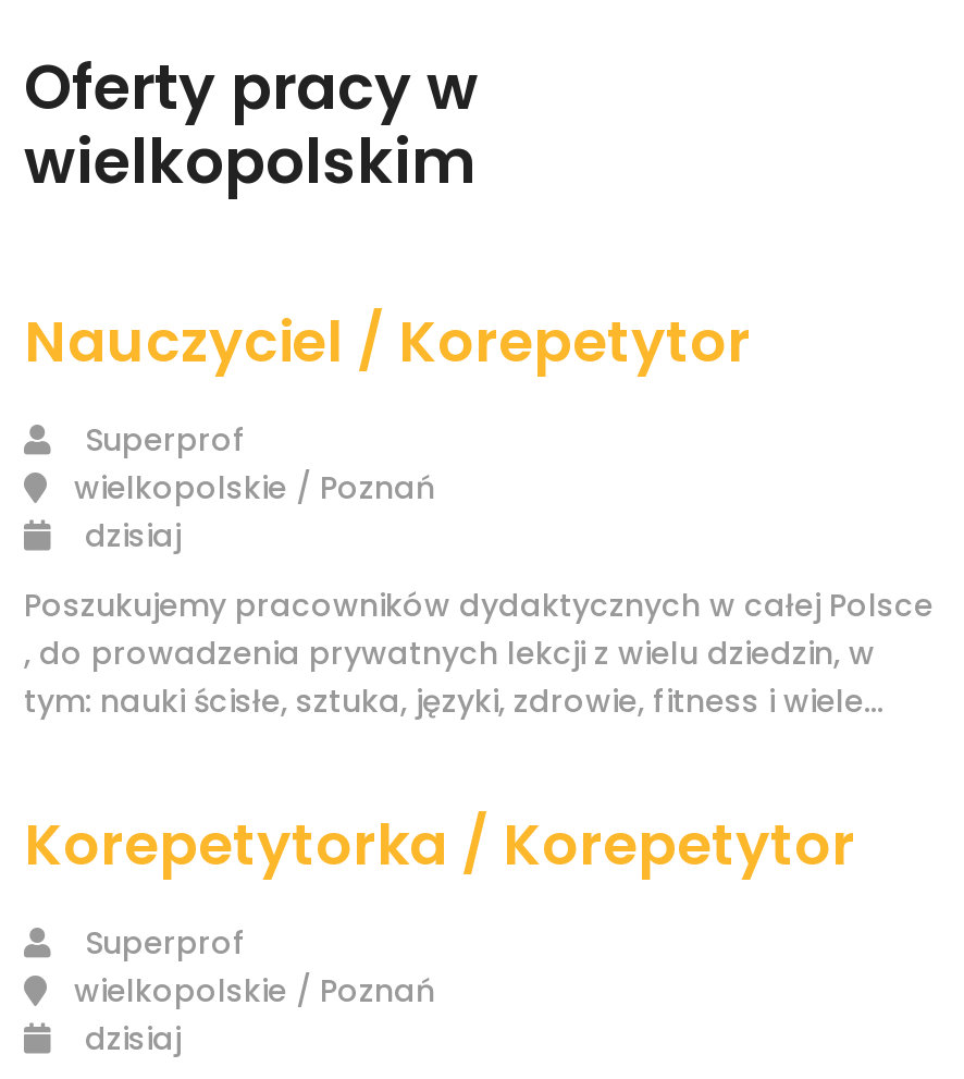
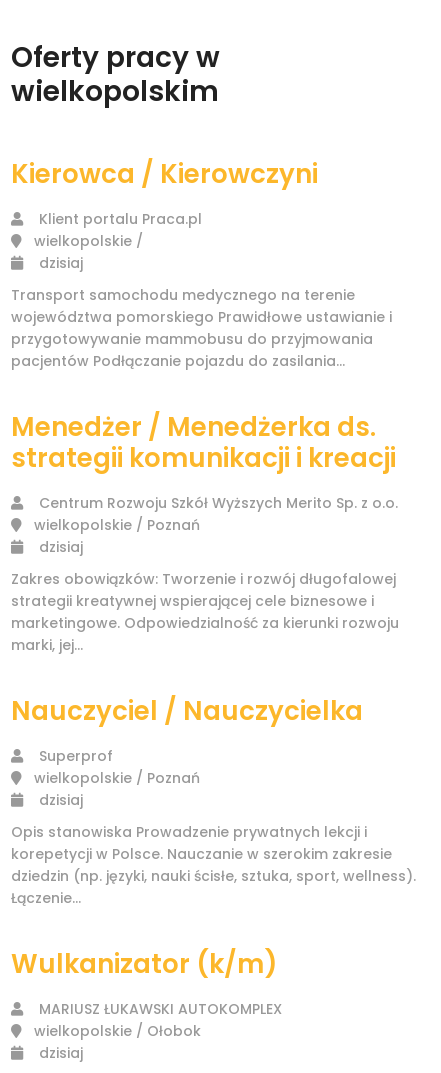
[24,303,751,381] Nauczyciel / Korepetytor -> [11,156,399,729] Kierowca / Kierowczyni | Klient portalu Praca.pl | wielkopolskie / | dzisiaj | Transport samochodu medycznego na terenie | województwa pomorskiego Prawidłowe ustawianie i | przygotowywanie mammobusu do przyjmowania | pacjentów Podłączanie pojazdu do zasilania... | Menedżer / Menedżerka ds. | strategii komunikacji i kreacji | Centrum Rozwoju Szkół Wyższych Merito Sp. z o.o. | wielkopolskie / Poznań | dzisiaj | Zakres obowiązków: Tworzenie i rozwój długofalowej | strategii kreatywnej wspierającej cele biznesowe i | marketingowe. Odpowiedzialność za kierunki rozwoju | marki, jej... | Nauczyciel / Nauczycielka
[24,584,934,723] Poszukujemy pracowników dydaktycznych w całej Polsce | , do prowadzenia prywatnych lekcji z wielu dziedzin, w | tym: nauki ścisłe, sztuka, języki, zdrowie, fitness i wiele... -> [11,822,416,908] Opis stanowiska Prowadzenie prywatnych lekcji i | korepetycji w Polsce. Nauczanie w szerokim zakresie | dziedzin (np. języki, nauki ścisłe, sztuka, sport, wellness). | Łączenie...
[24,806,855,884] Korepetytorka / Korepetytor -> [11,946,278,982] Wulkanizator (k/m)
[48,921,435,1013] Superprof | wielkopolskie / Poznań -> [22,999,282,1041] MARIUSZ ŁUKAWSKI AUTOKOMPLEX | wielkopolskie / Ołobok

